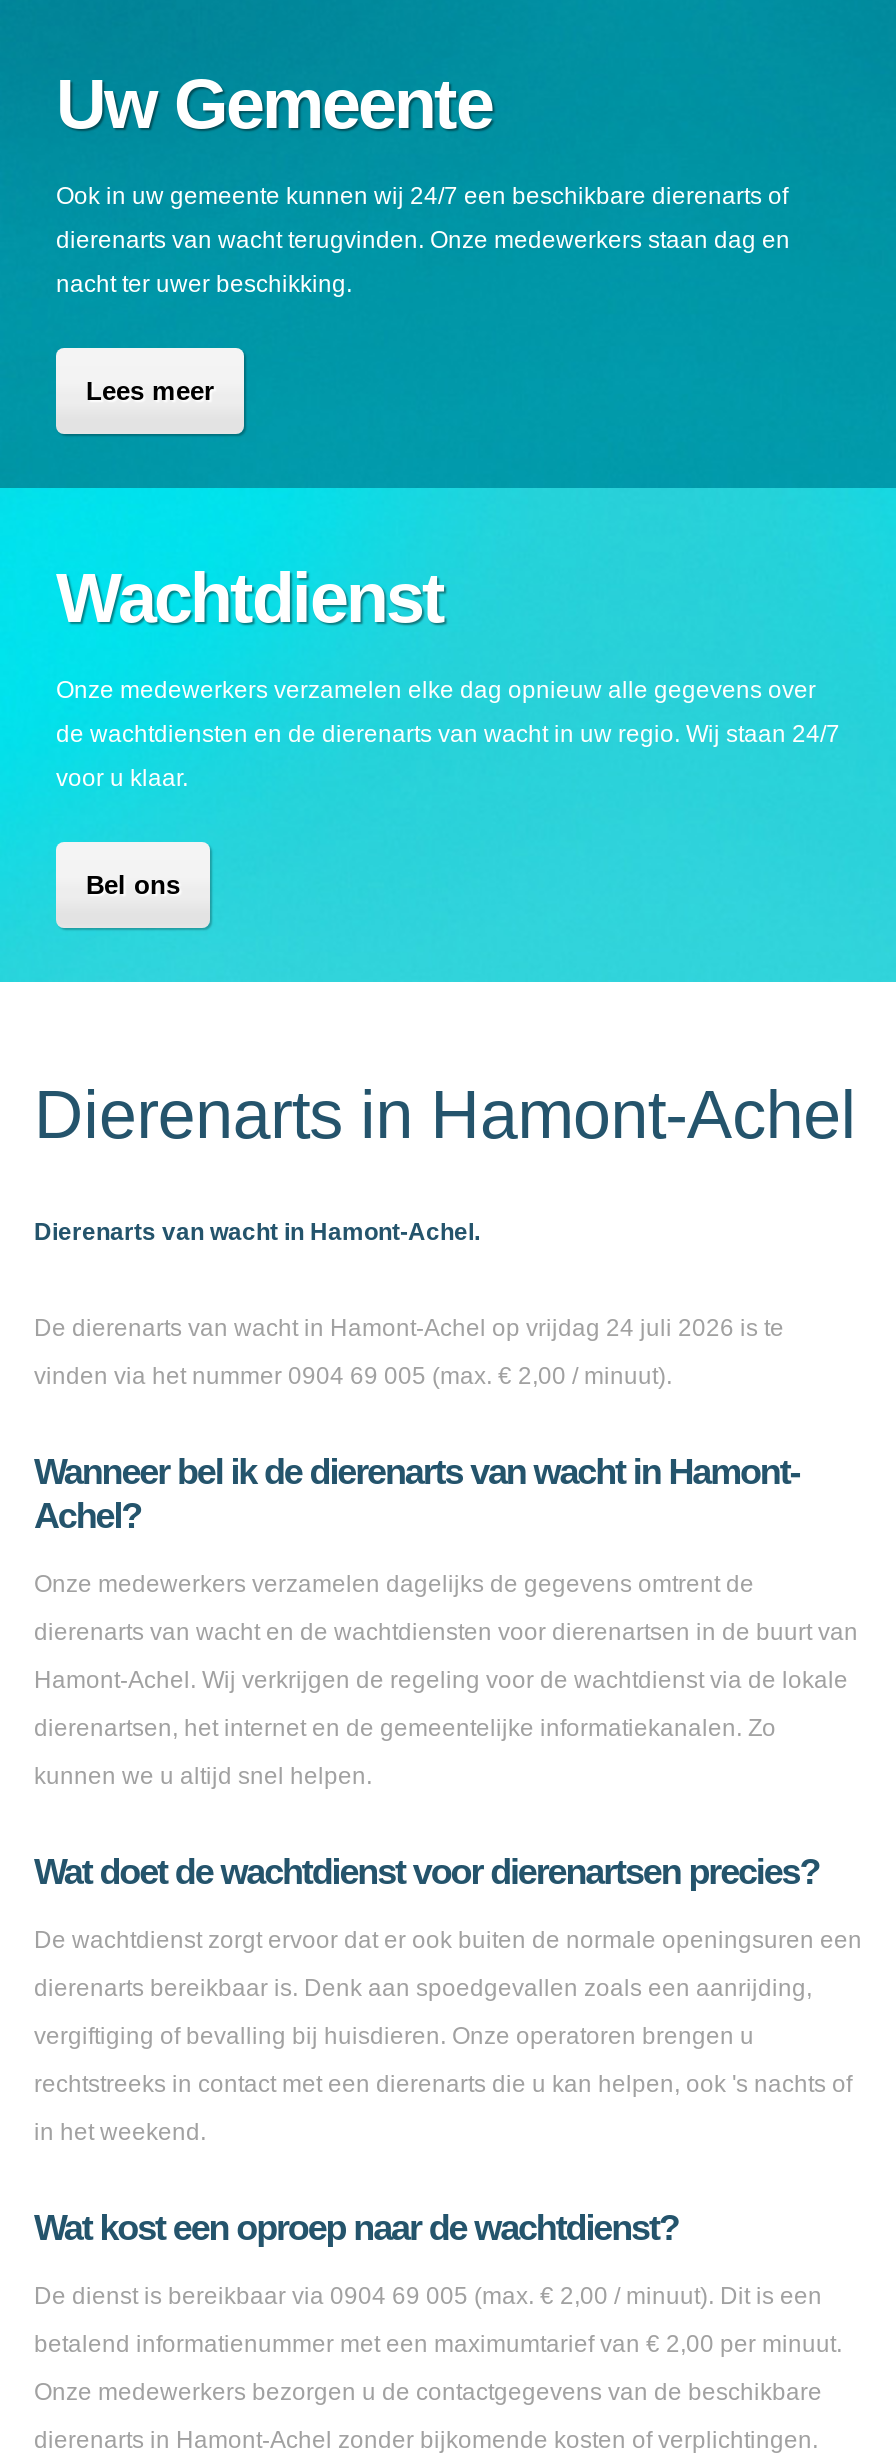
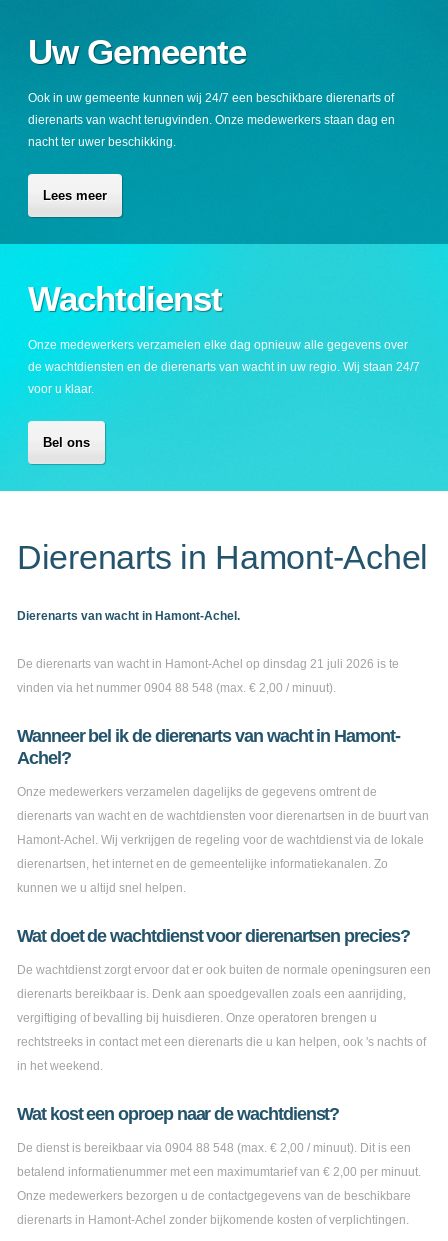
[34,1314,784,1342] De dierenarts van wacht in Hamont-Achel op vrijdag 24 juli 2026 is te -> [17,657,399,671] De dierenarts van wacht in Hamont-Achel op dinsdag 21 juli 2026 is te
[34,1362,672,1390] vinden via het nummer 0904 69 005 (max. € 2,00 / minuut). -> [17,681,336,695] vinden via het nummer 0904 88 548 (max. € 2,00 / minuut).
[34,2282,822,2310] De dienst is bereikbaar via 0904 69 005 (max. € 2,00 / minuut). Dit is een -> [17,1141,411,1155] De dienst is bereikbaar via 0904 88 548 (max. € 2,00 / minuut). Dit is een

